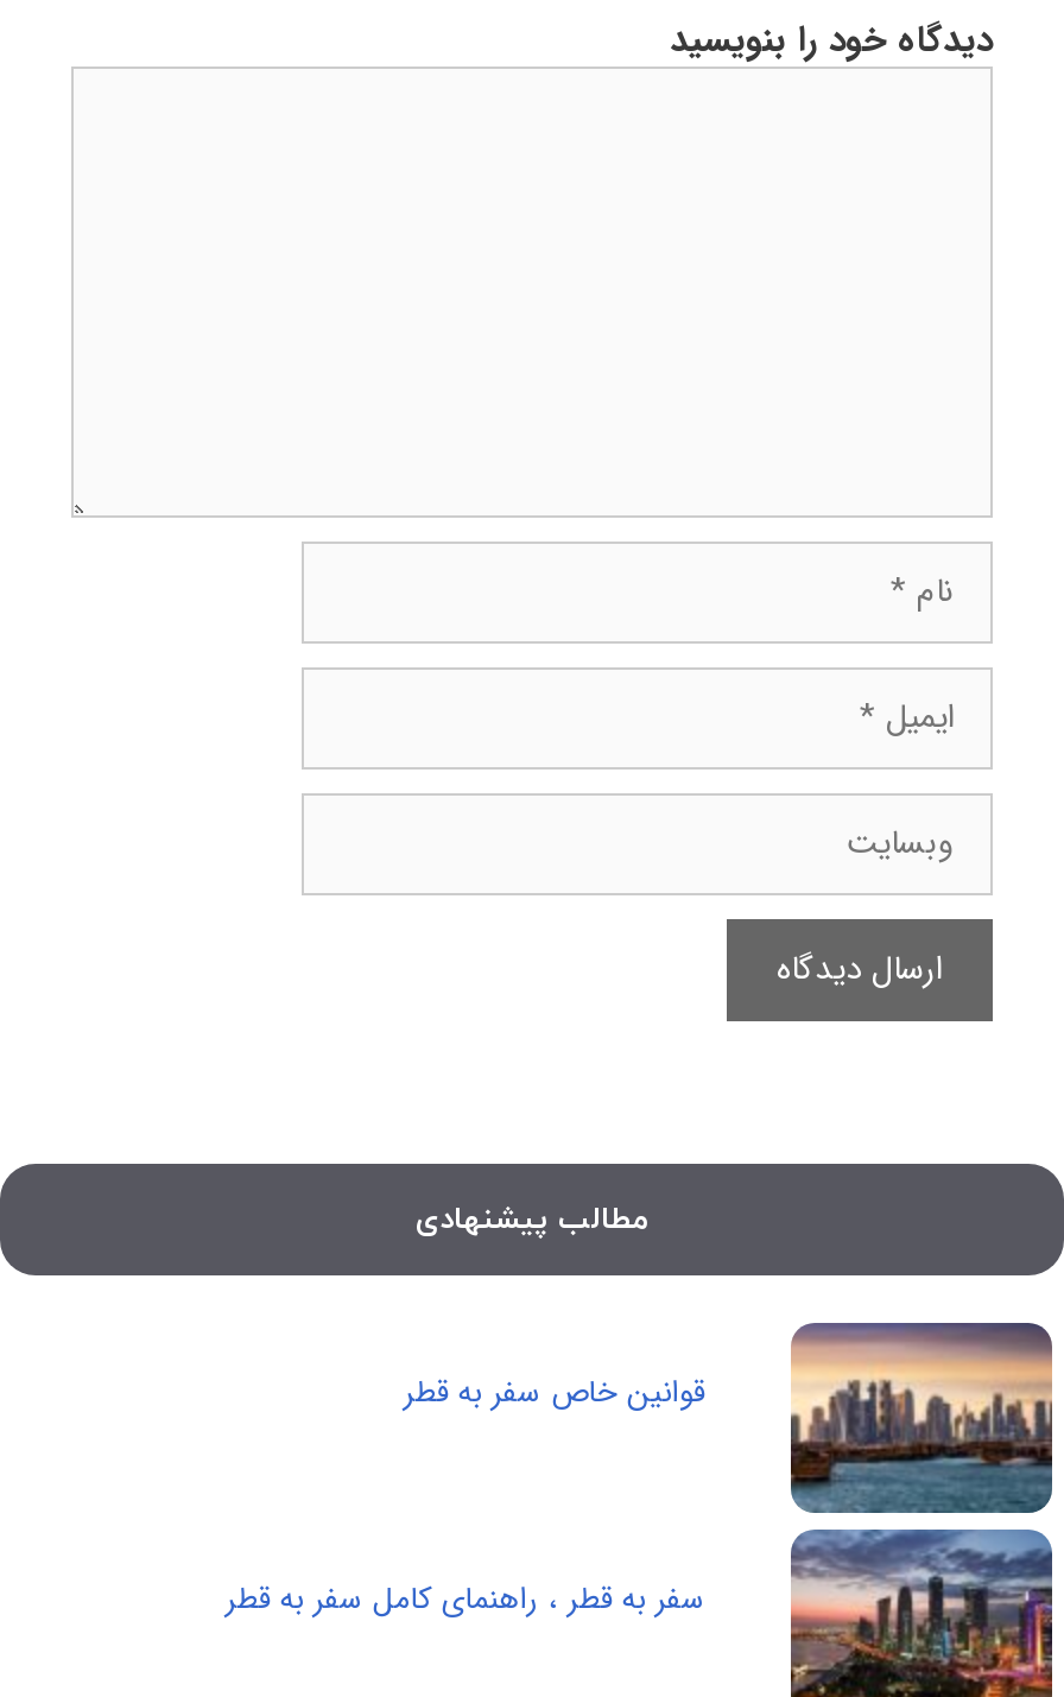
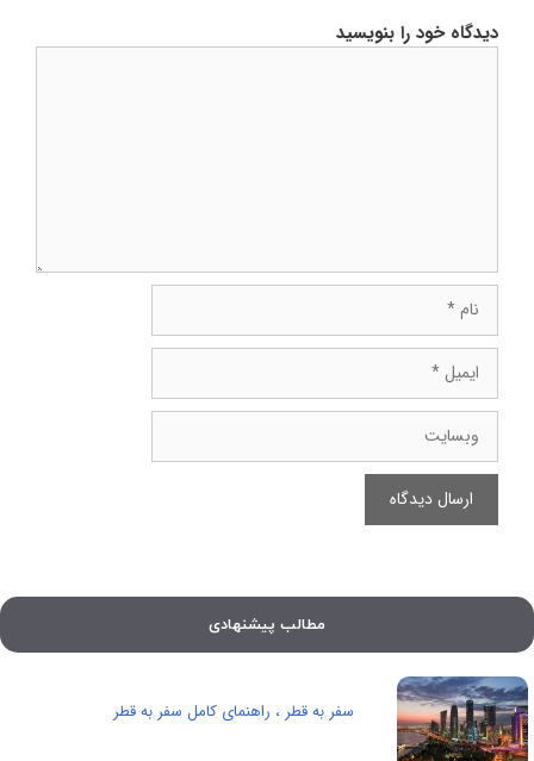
[403,1322,1054,1531] [image] | قوانین خاص سفر به قطر -> none

